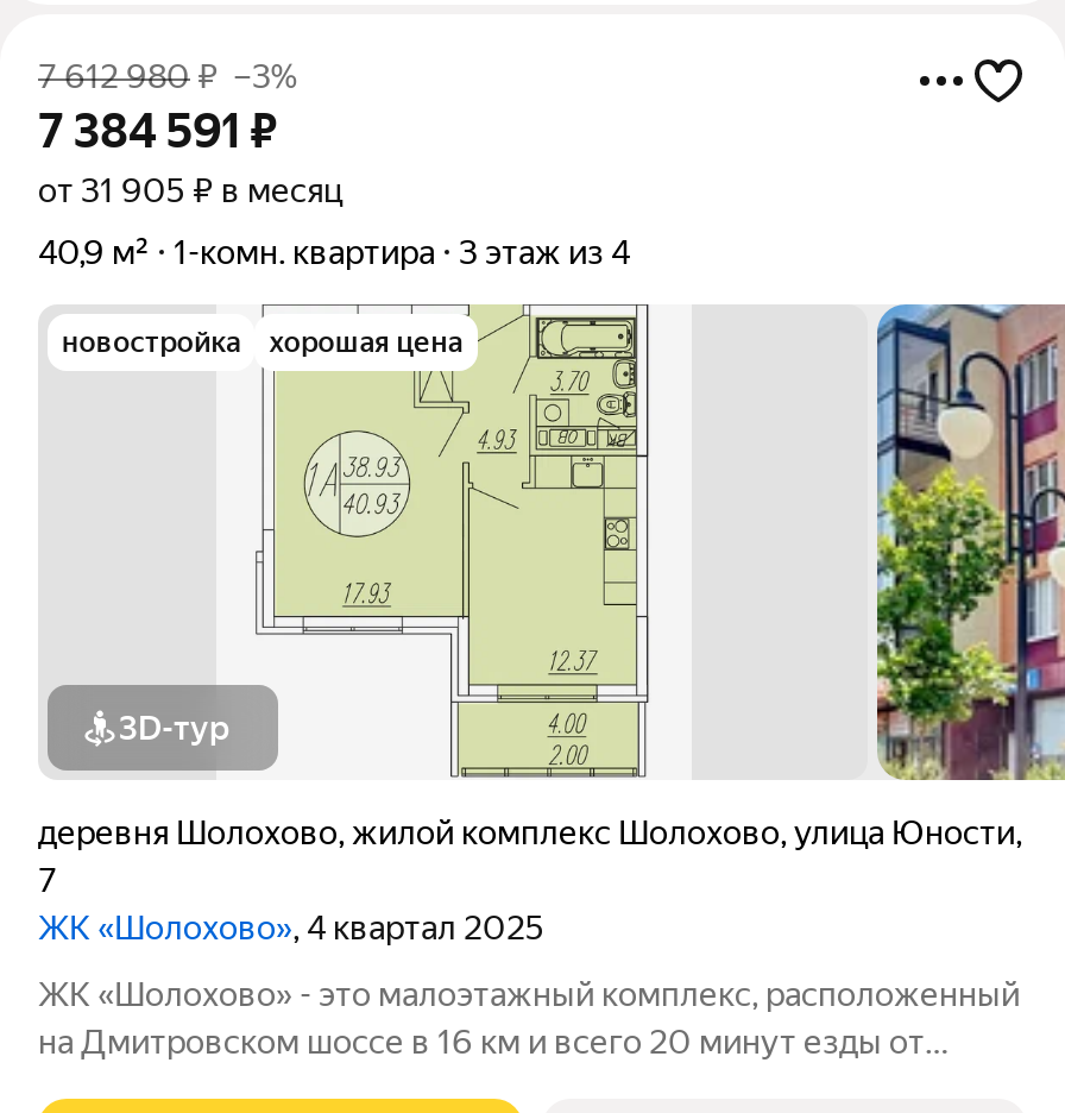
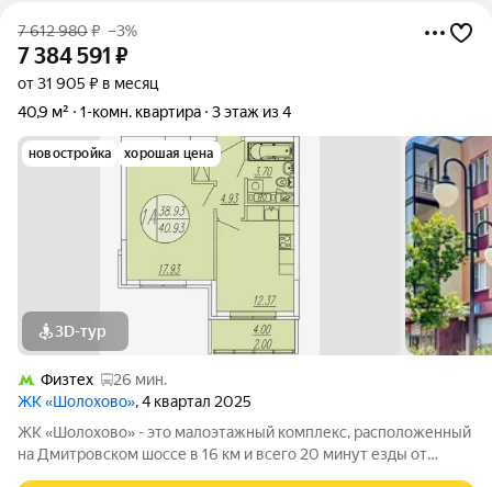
[38,813,1022,899] деревня Шолохово, жилой комплекс Шолохово, улица Юности, | 7 -> [41,371,167,388] Физтех | 26 мин.

